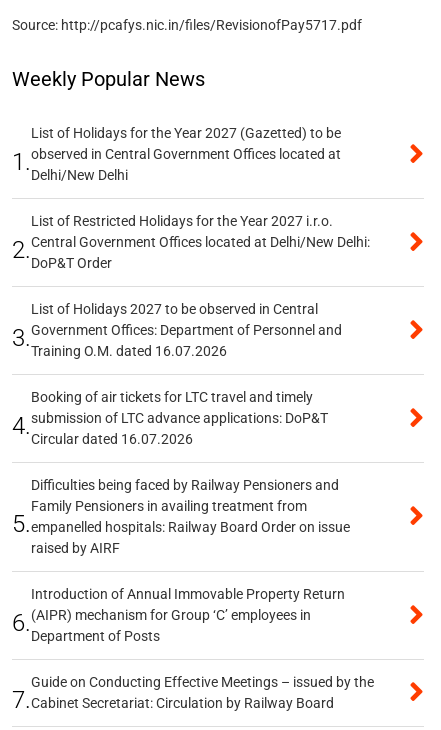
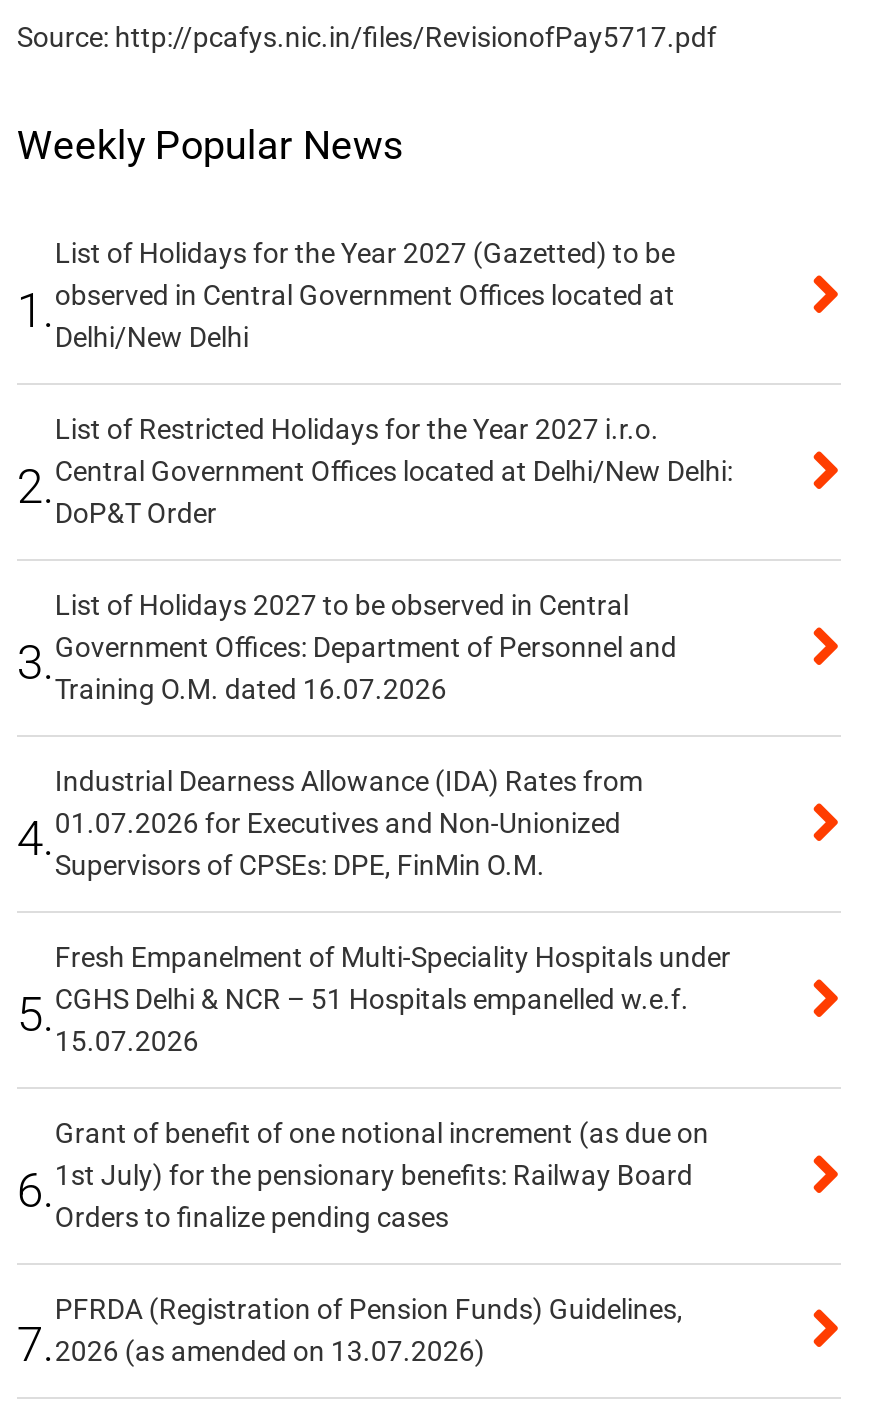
[31,389,328,447] Booking of air tickets for LTC travel and timely | submission of LTC advance applications: DoP&T | Circular dated 16.07.2026 -> [55,766,643,882] Industrial Dearness Allowance (IDA) Rates from | 01.07.2026 for Executives and Non-Unionized | Supervisors of CPSEs: DPE, FinMin O.M.
[31,477,350,556] Difficulties being faced by Railway Pensioners and | Family Pensioners in availing treatment from | empanelled hospitals: Railway Board Order on issue | raised by AIRF -> [55,942,731,1058] Fresh Empanelment of Multi-Speciality Hospitals under | CGHS Delhi & NCR – 51 Hospitals empanelled w.e.f. | 15.07.2026
[31,586,345,644] Introduction of Annual Immovable Property Return | (AIPR) mechanism for Group ‘C’ employees in | Department of Posts -> [55,1118,709,1234] Grant of benefit of one notional increment (as due on | 1st July) for the pensionary benefits: Railway Board | Orders to finalize pending cases
[31,674,374,711] Guide on Conducting Effective Meetings – issued by the | Cabinet Secretariat: Circulation by Railway Board -> [55,1294,683,1368] PFRDA (Registration of Pension Funds) Guidelines, | 2026 (as amended on 13.07.2026)

